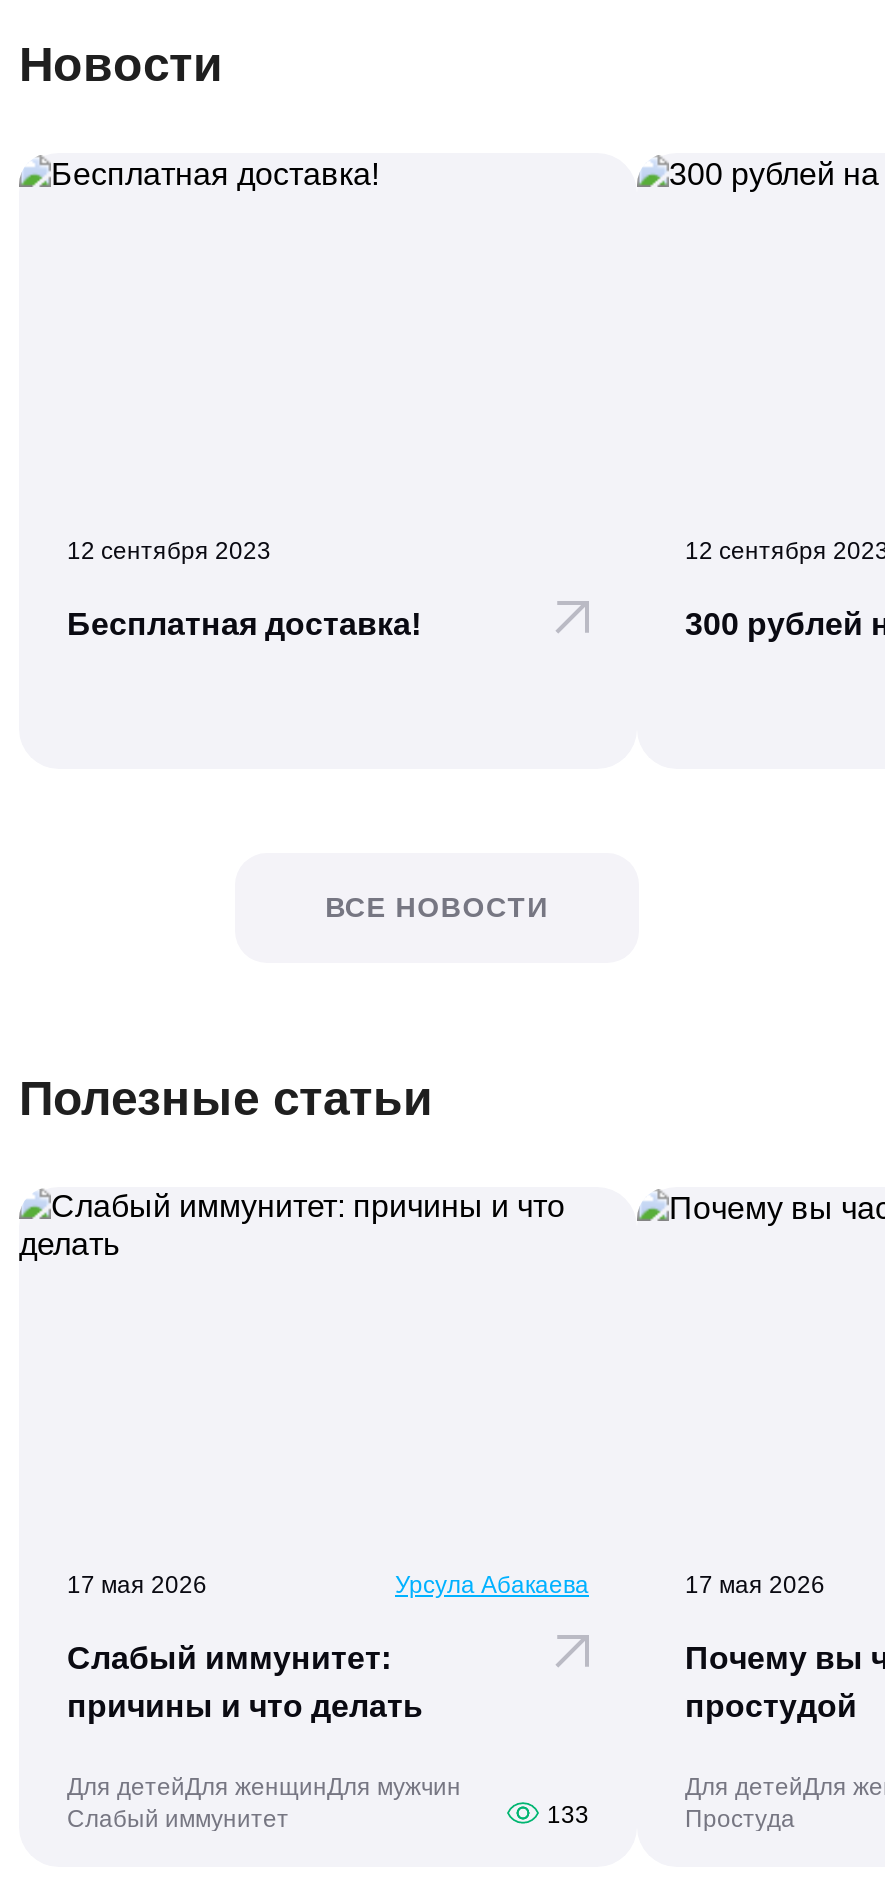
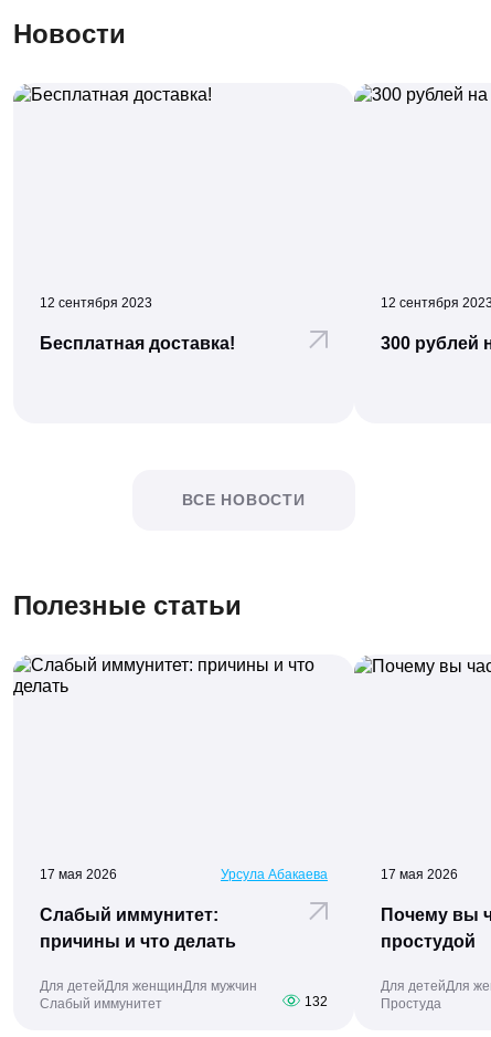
[547,1801,589,1829] 133 -> [305,994,328,1009] 132

